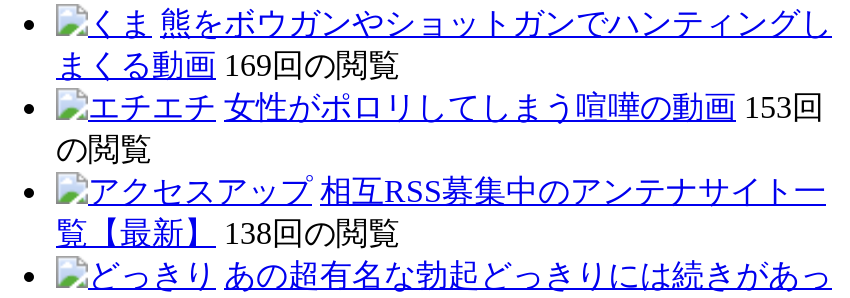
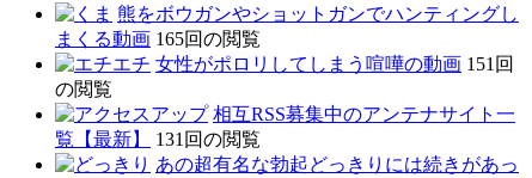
[56,48,400,82] まくる動画 169回の閲覧 -> [55,28,261,49] まくる動画 165回の閲覧
[224,90,824,124] 女性がポロリしてしまう喧嘩の動画 153回 -> [155,54,514,74] 女性がポロリしてしまう喧嘩の動画 151回
[56,216,400,250] 覧【最新】 138回の閲覧 -> [55,129,261,149] 覧【最新】 131回の閲覧

